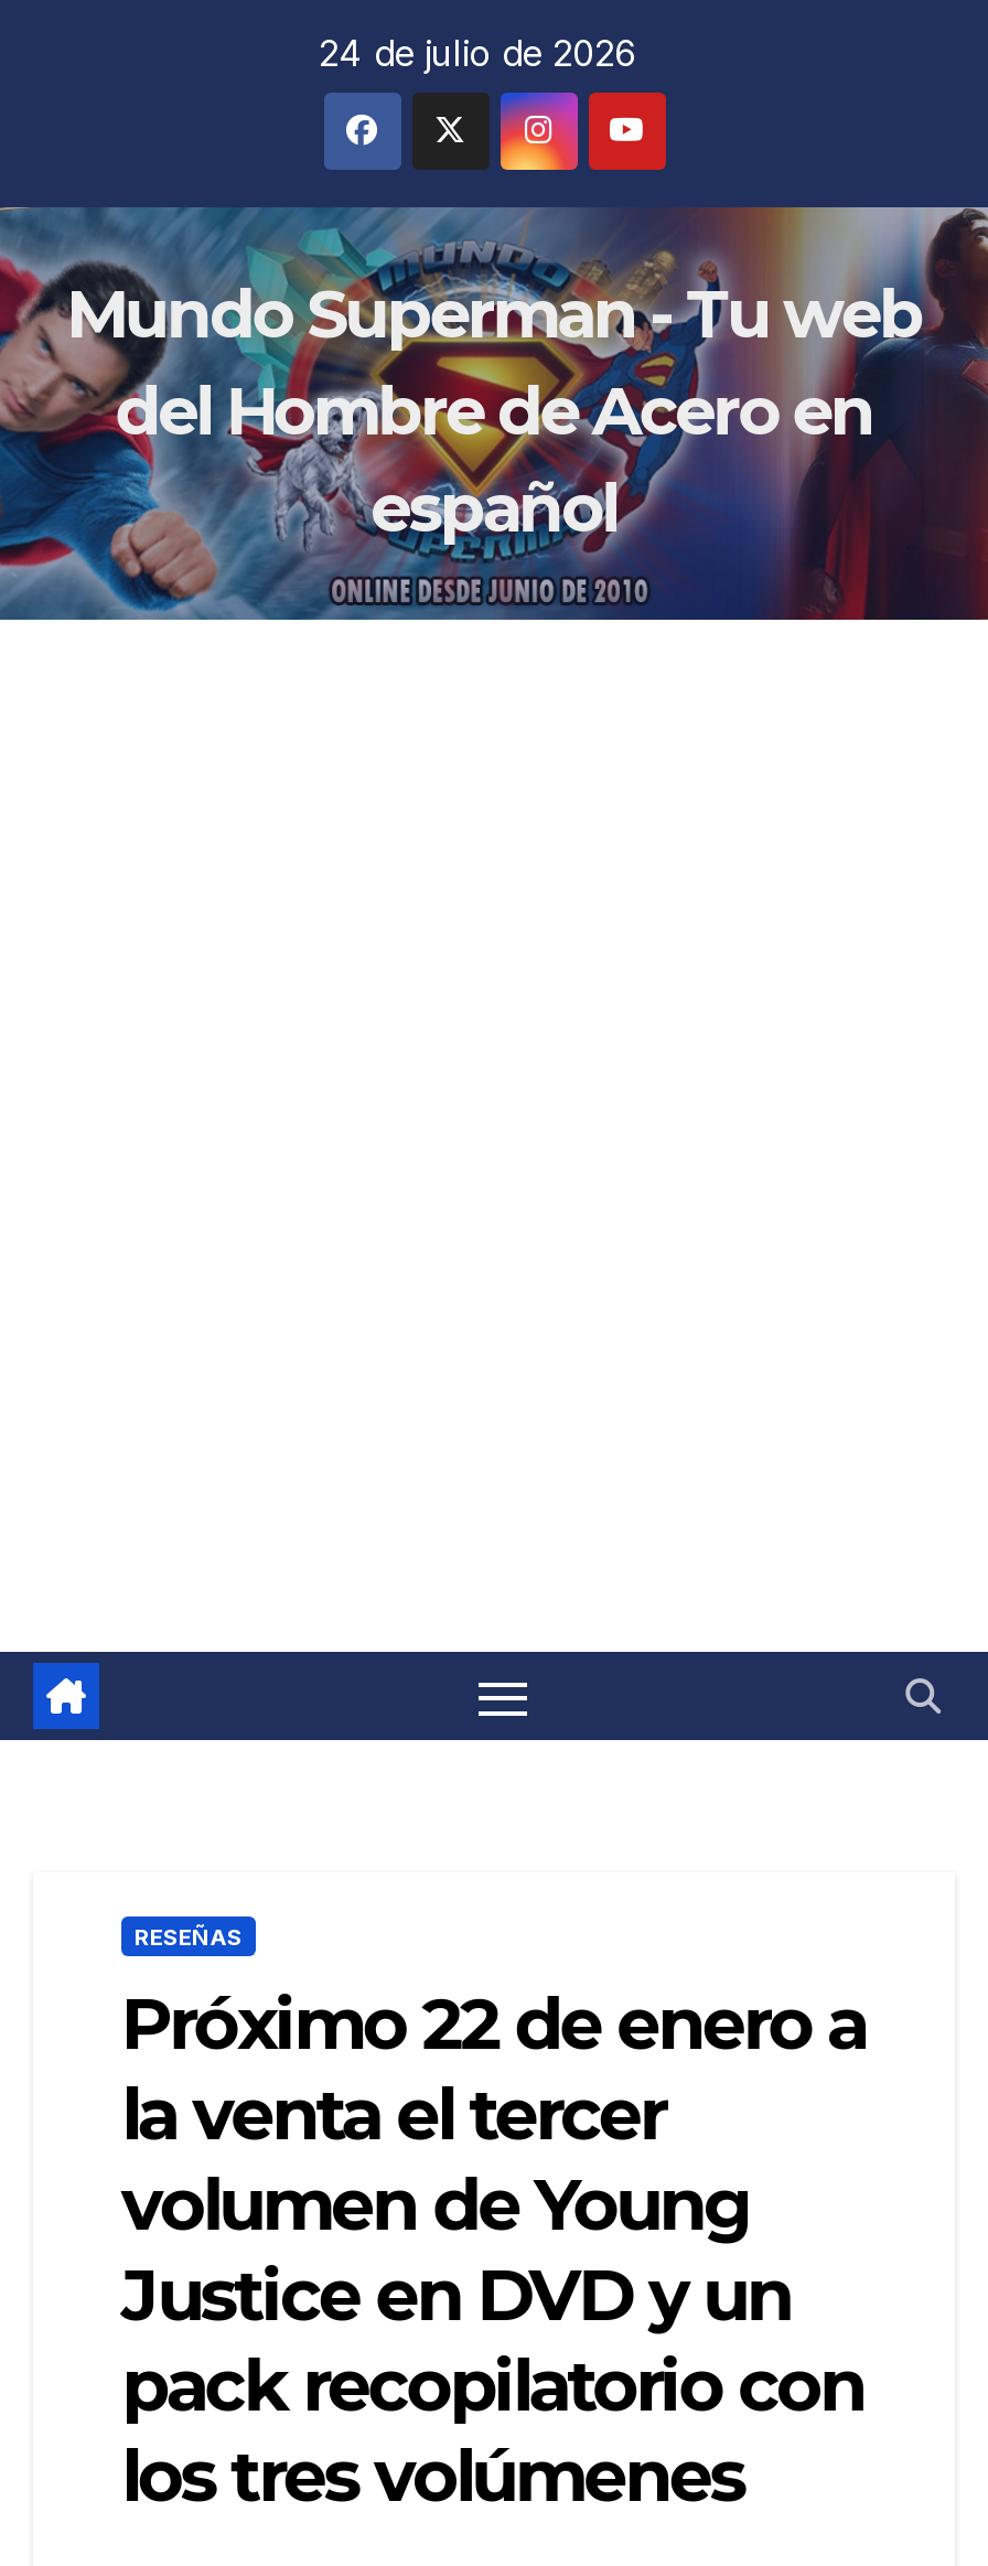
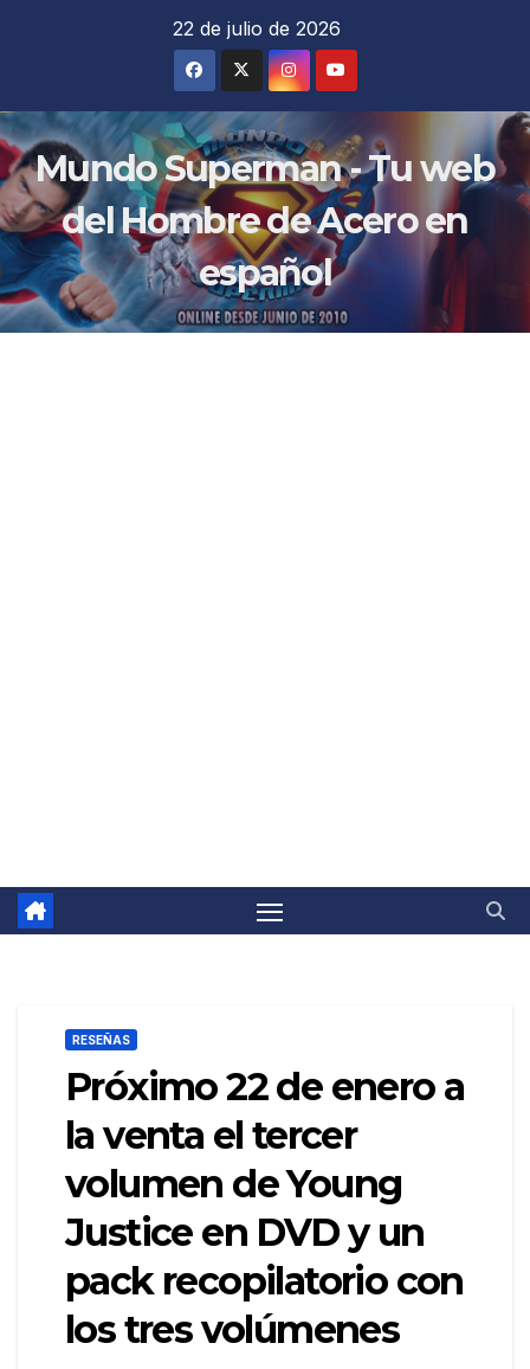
[319,31,636,75] 24 de julio de 2026 -> [172,17,340,40] 22 de julio de 2026

